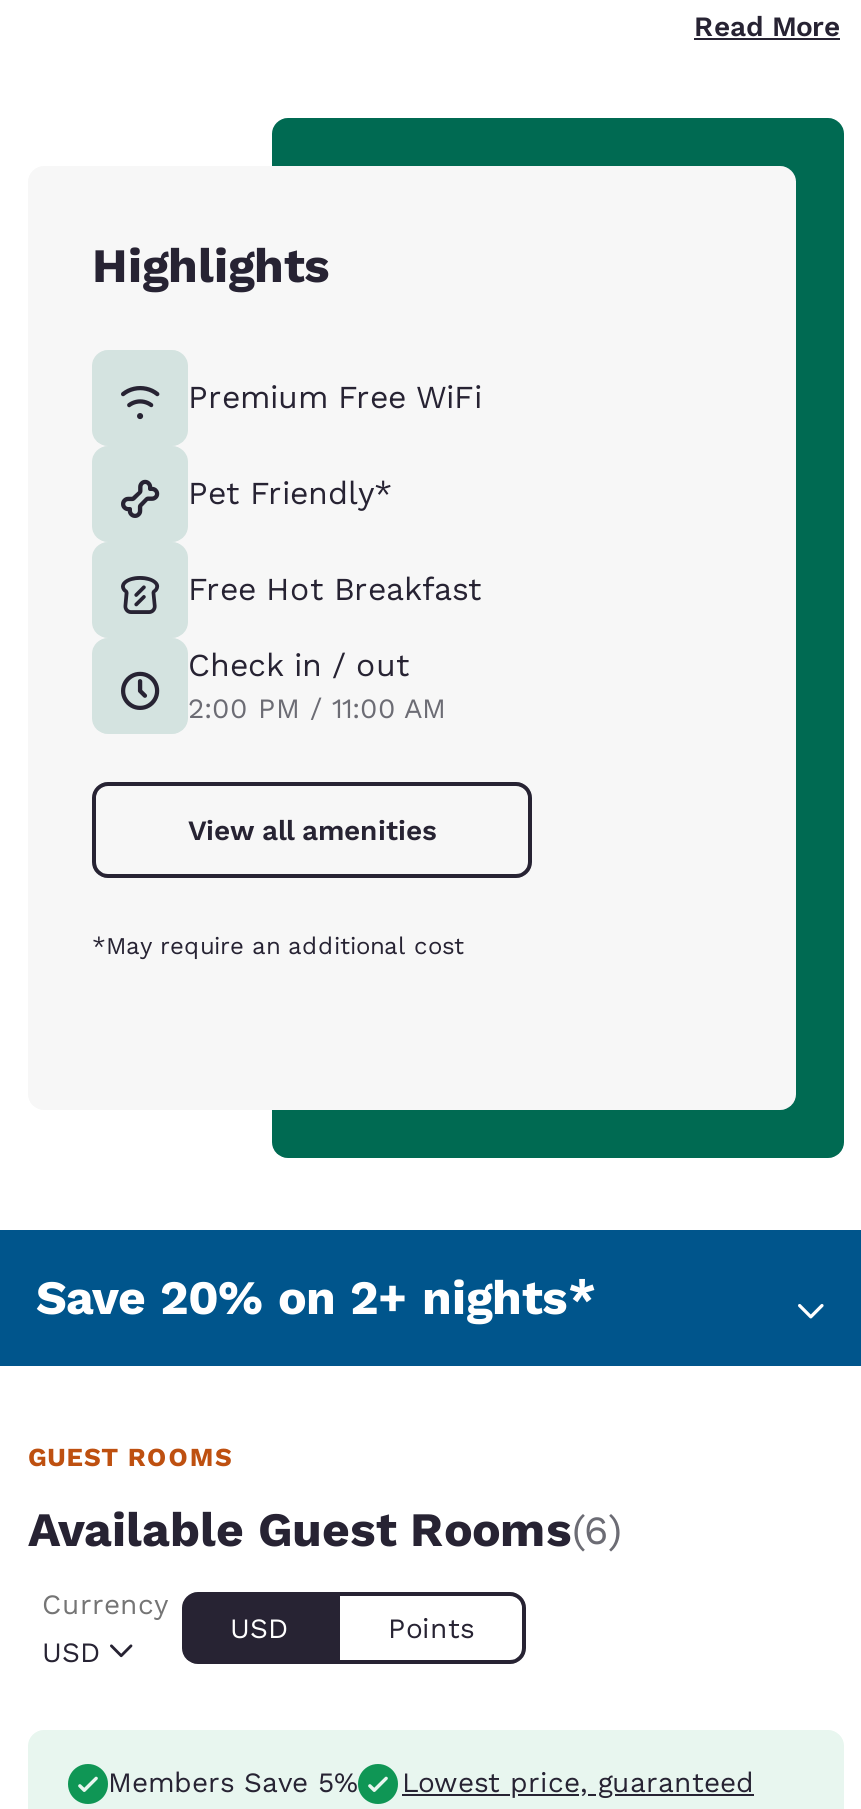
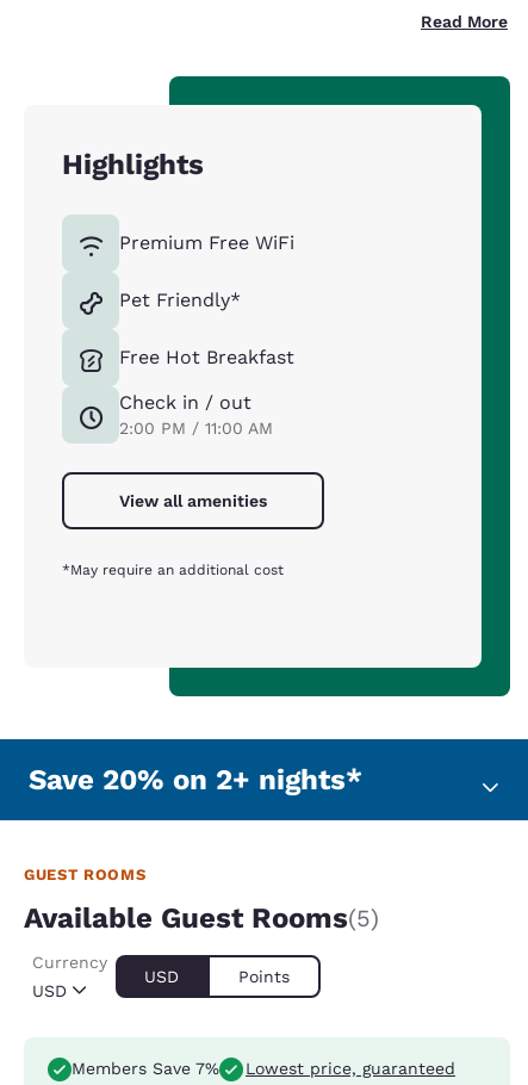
[28,1502,622,1558] Available Guest Rooms(6) -> [24,902,379,935] Available Guest Rooms(5)
[108,1766,754,1798] Members Save 5% Lowest price, guaranteed -> [72,1059,455,1078] Members Save 7% Lowest price, guaranteed

